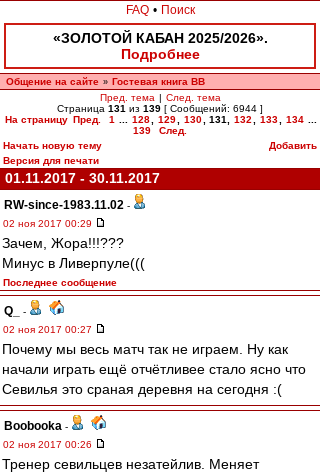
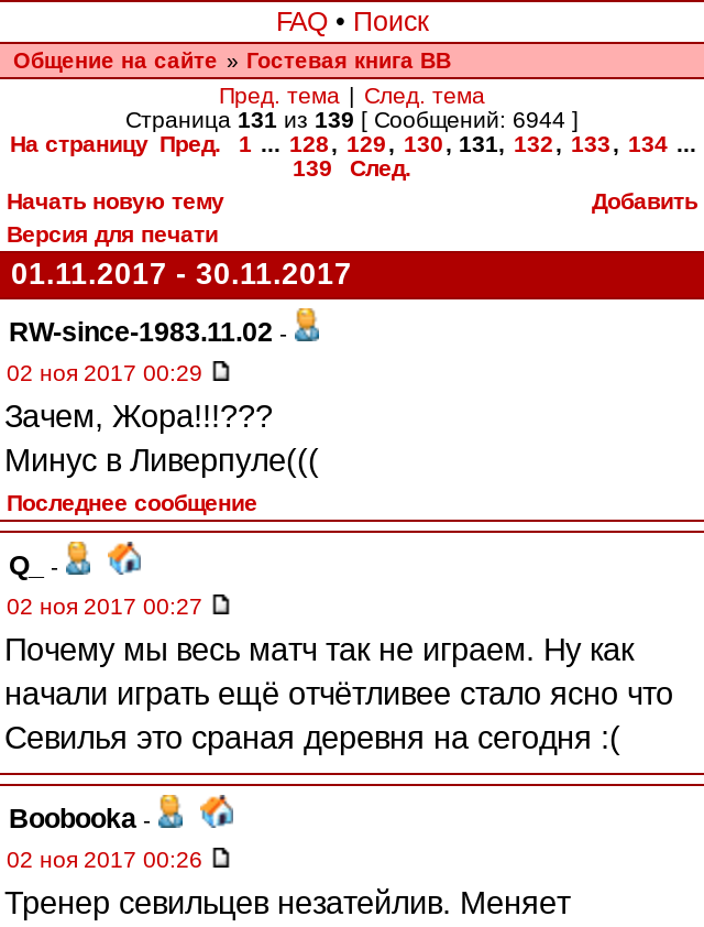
[52,30,267,62] «ЗОЛОТОЙ КАБАН 2025/2026». | Подробнее -> none

